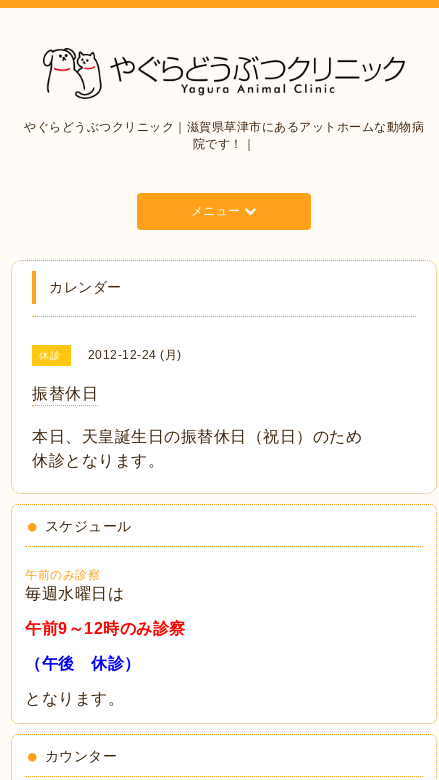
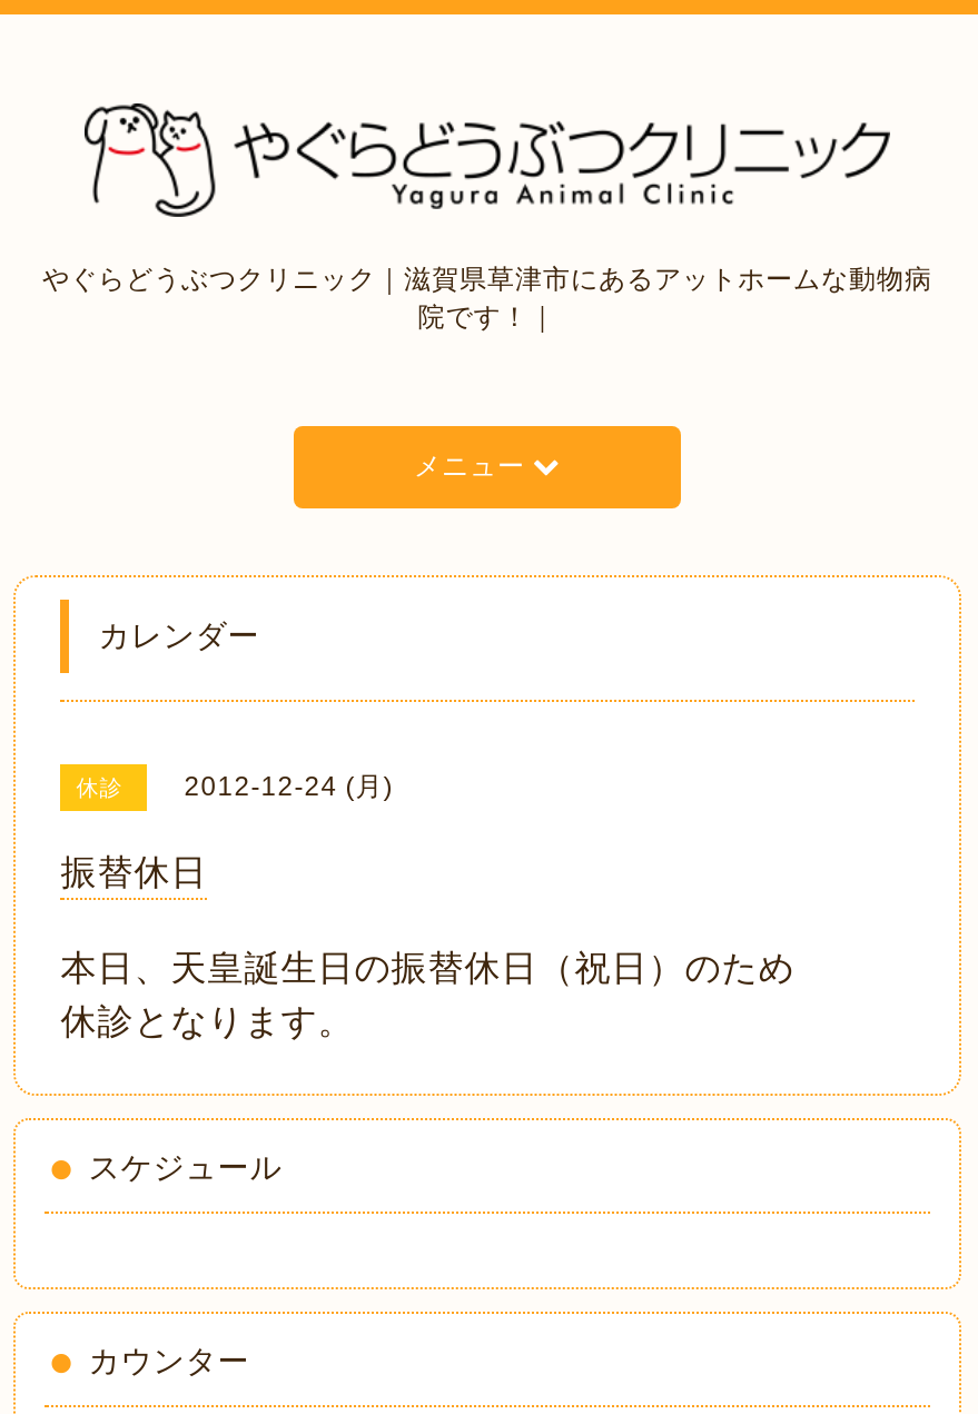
[25,568,186,707] 午前のみ診察 | 毎週水曜日は | 午前9～12時のみ診察 | （午後 休診） | となります。 -> none

